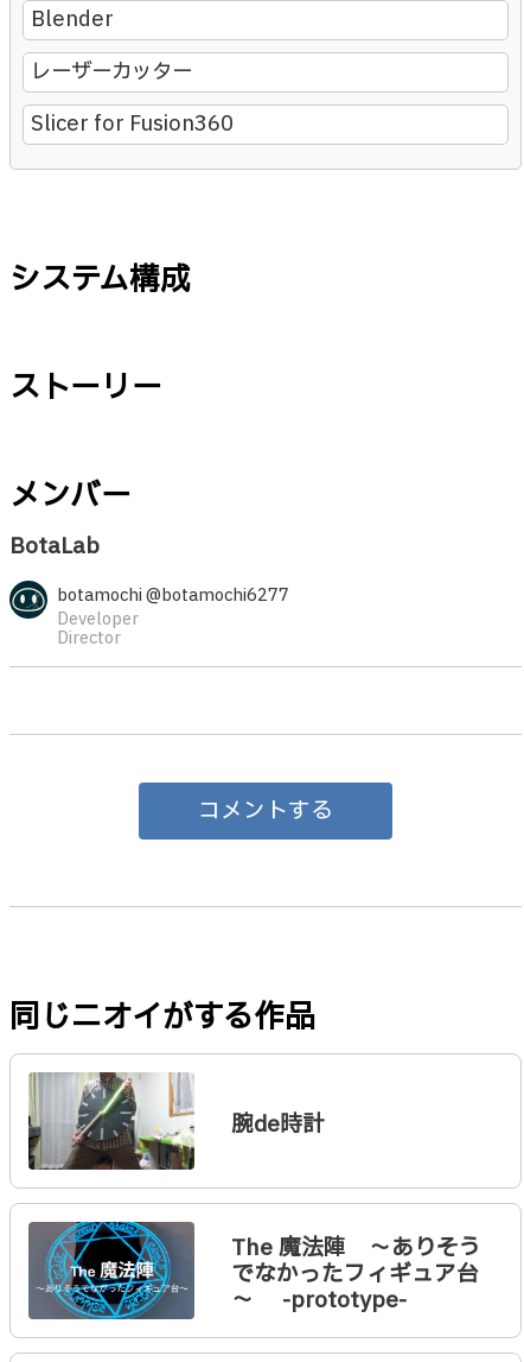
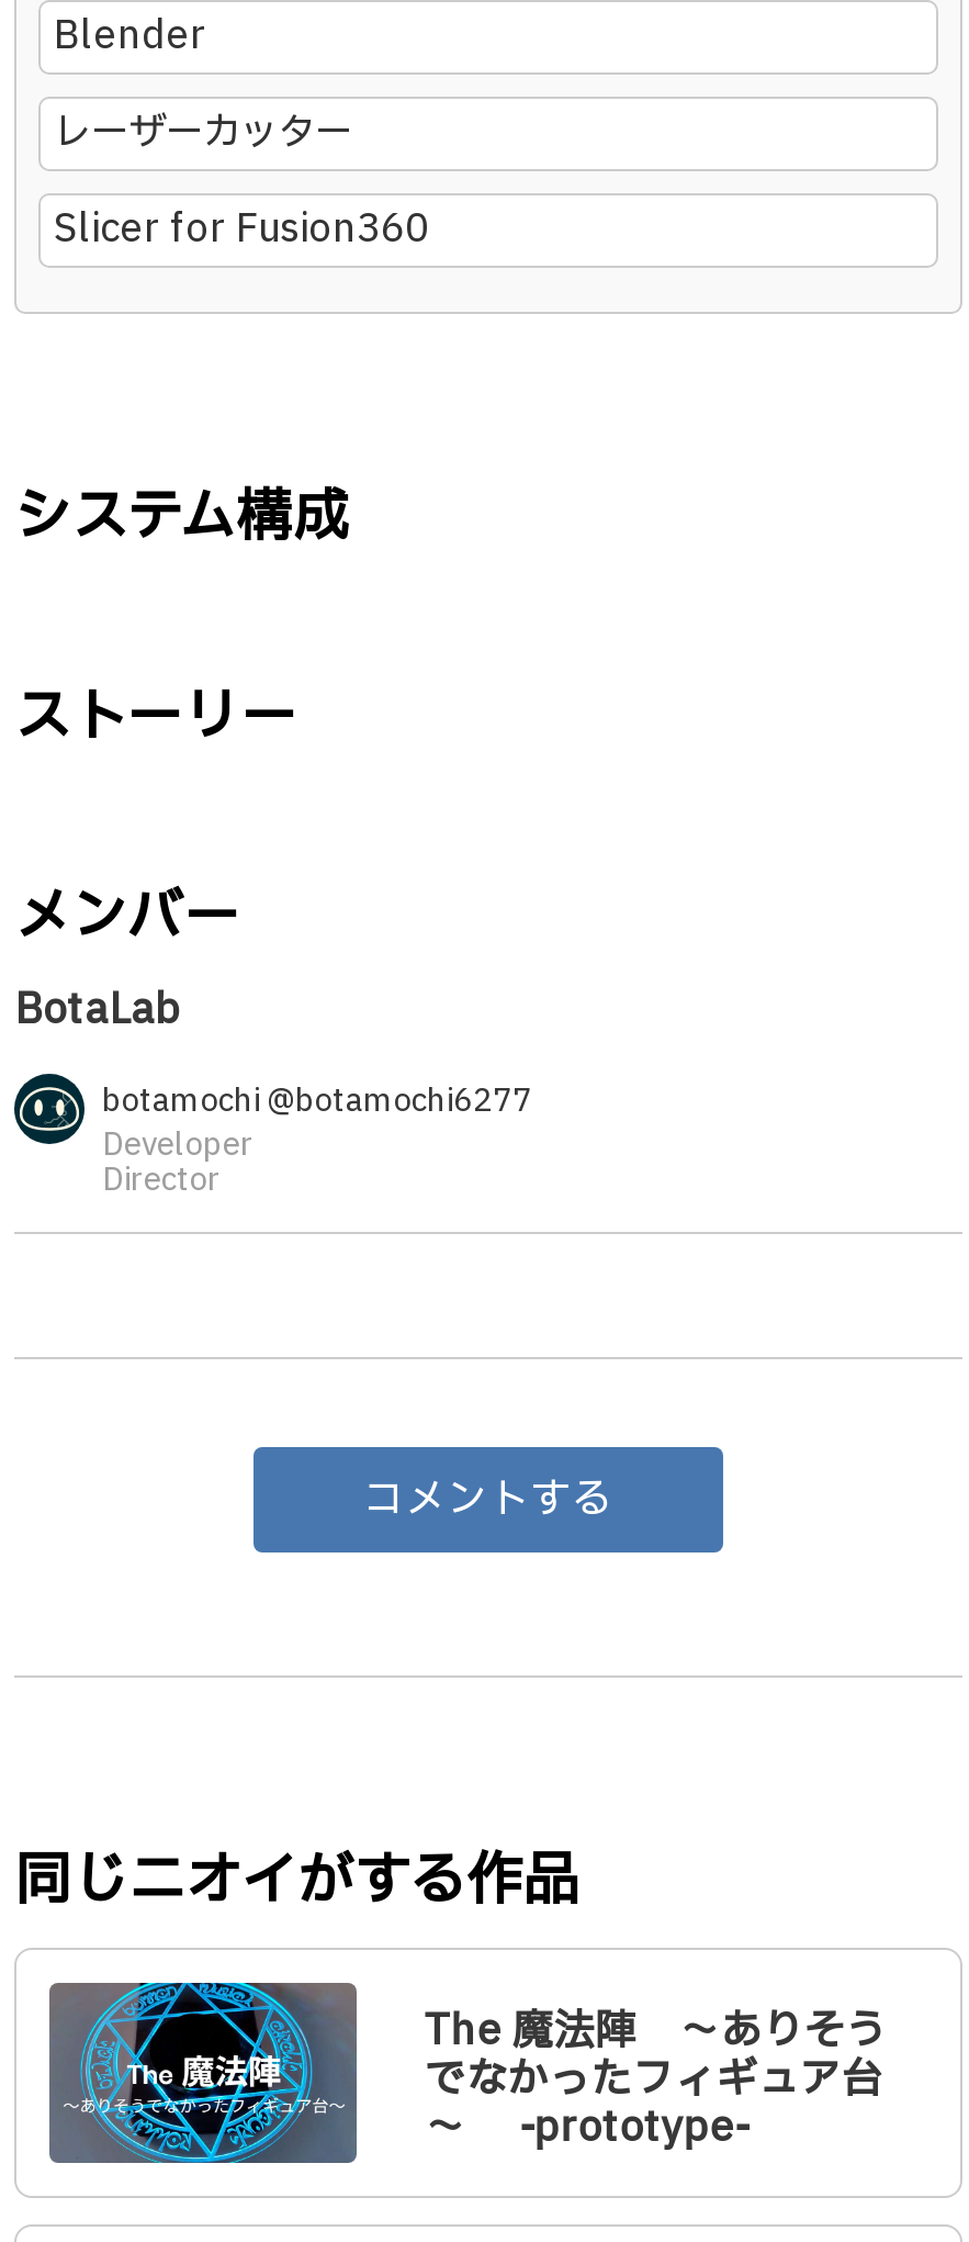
[27,1071,324,1171] [image] | 腕de時計 -> none

